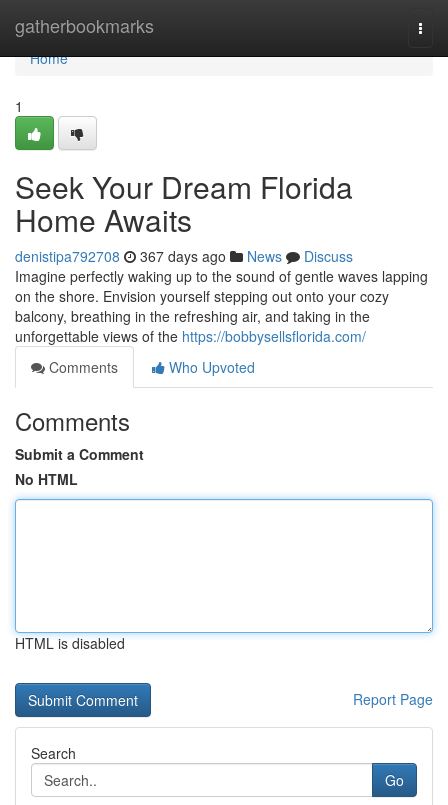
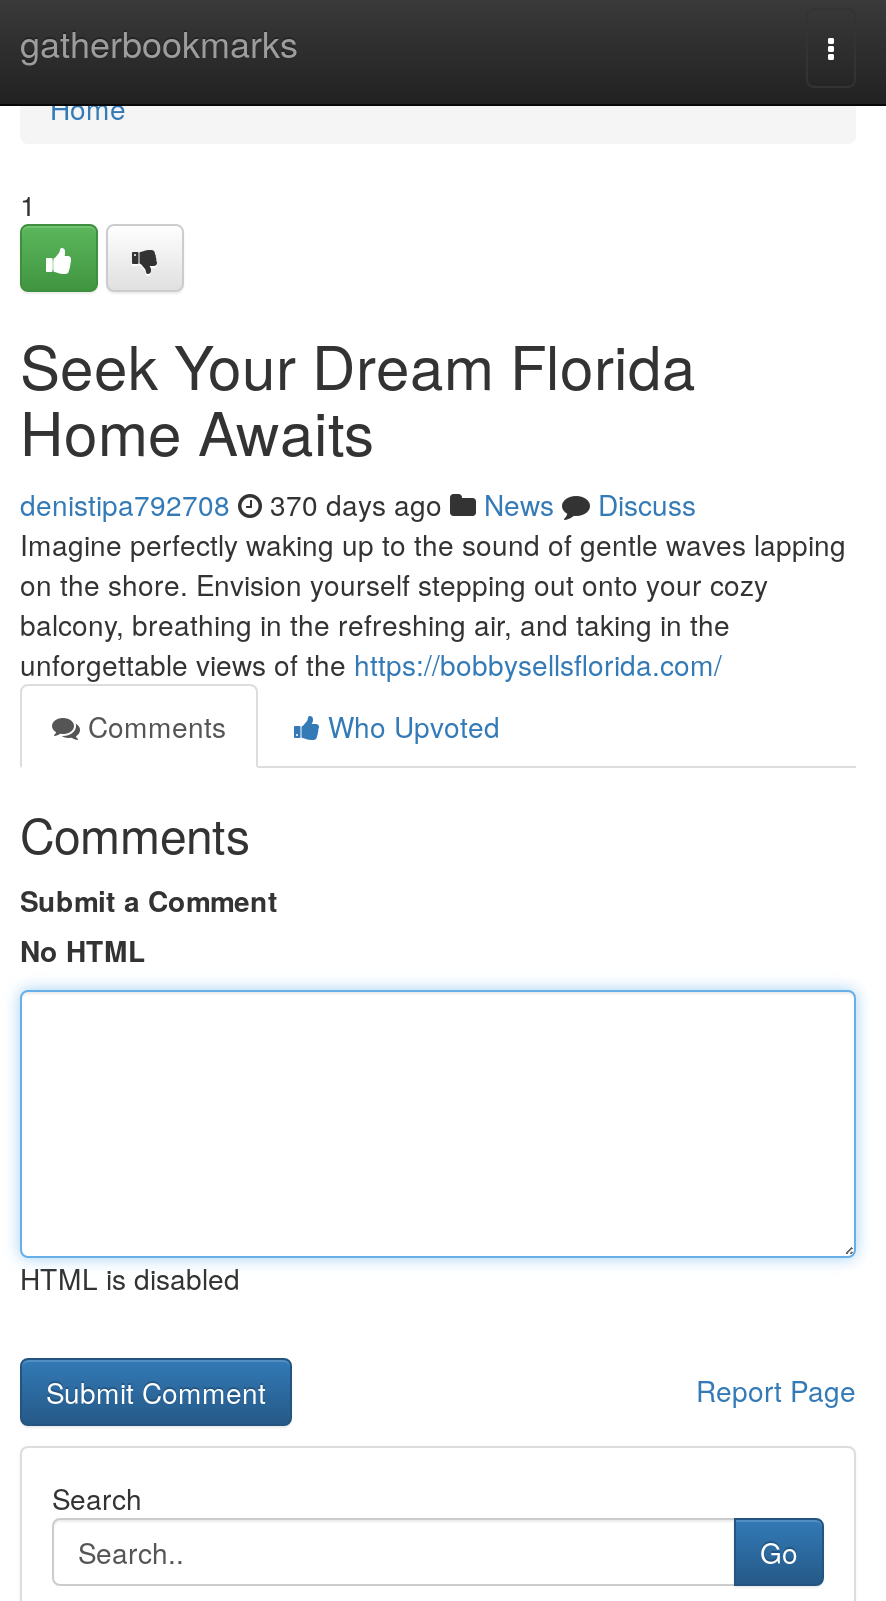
[15,246,353,266] denistipa792708 367 days ago News Discuss -> [20,484,696,524] denistipa792708 370 days ago News Discuss

